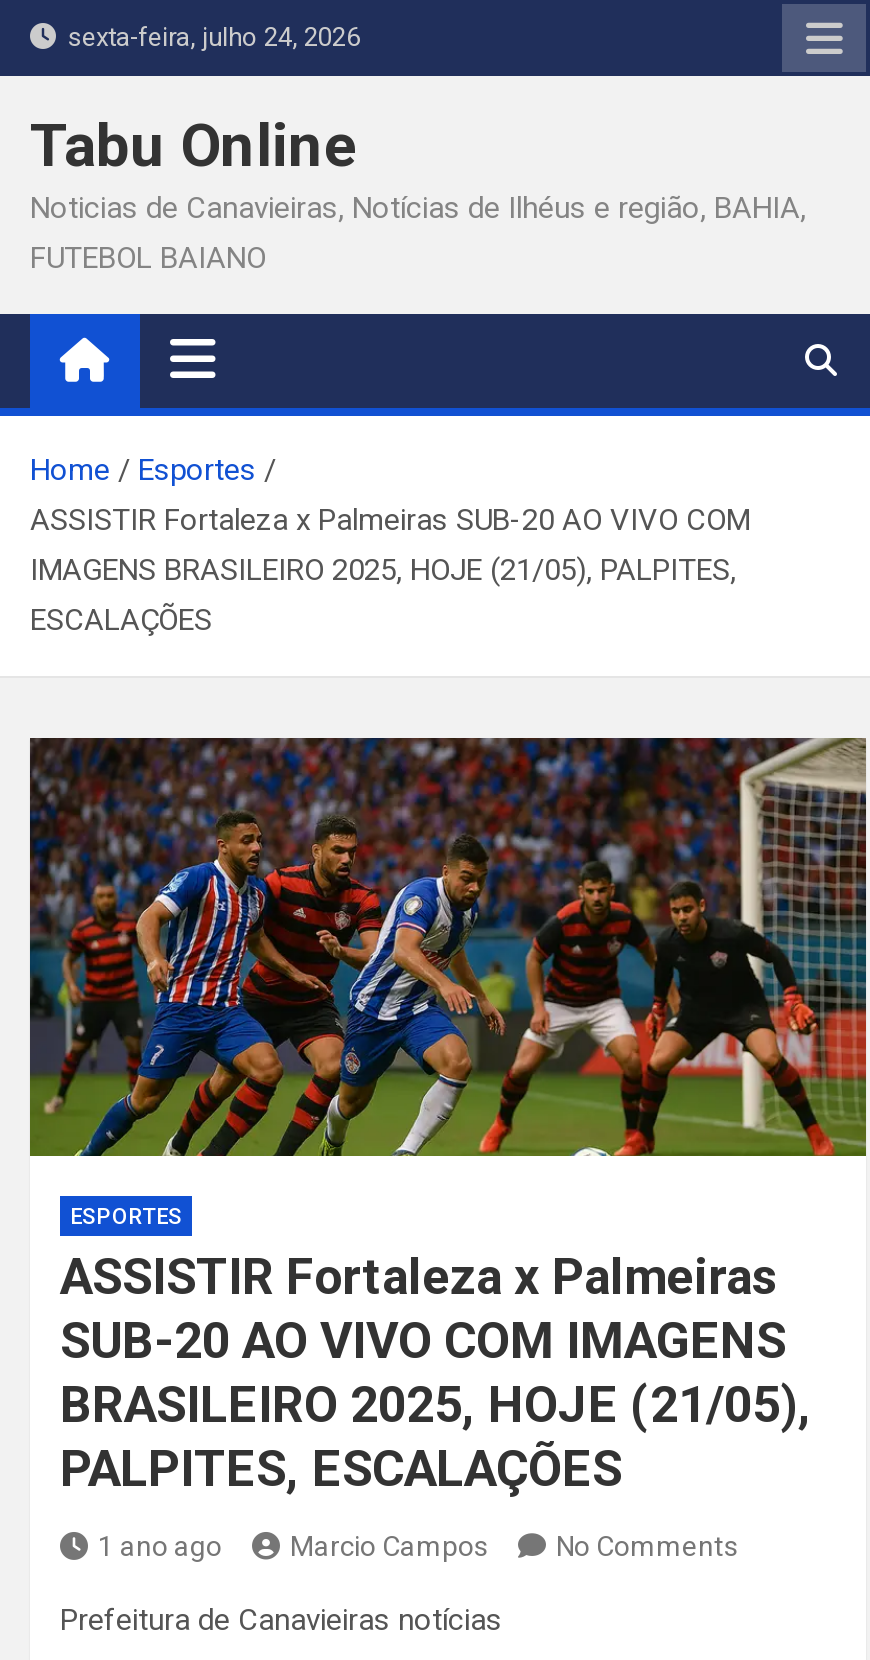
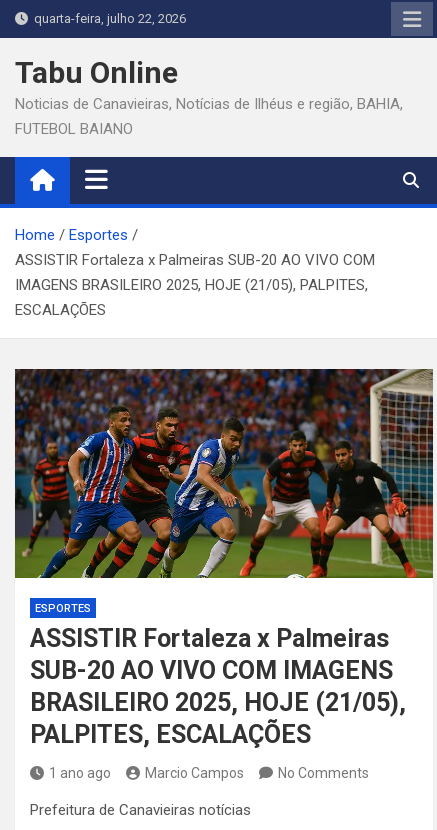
[56,22,360,52] sexta-feira, julho 24, 2026 -> [28,11,186,26] quarta-feira, julho 22, 2026

